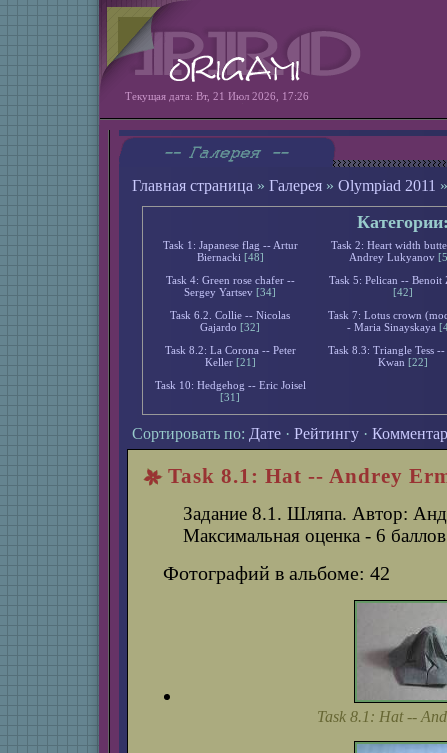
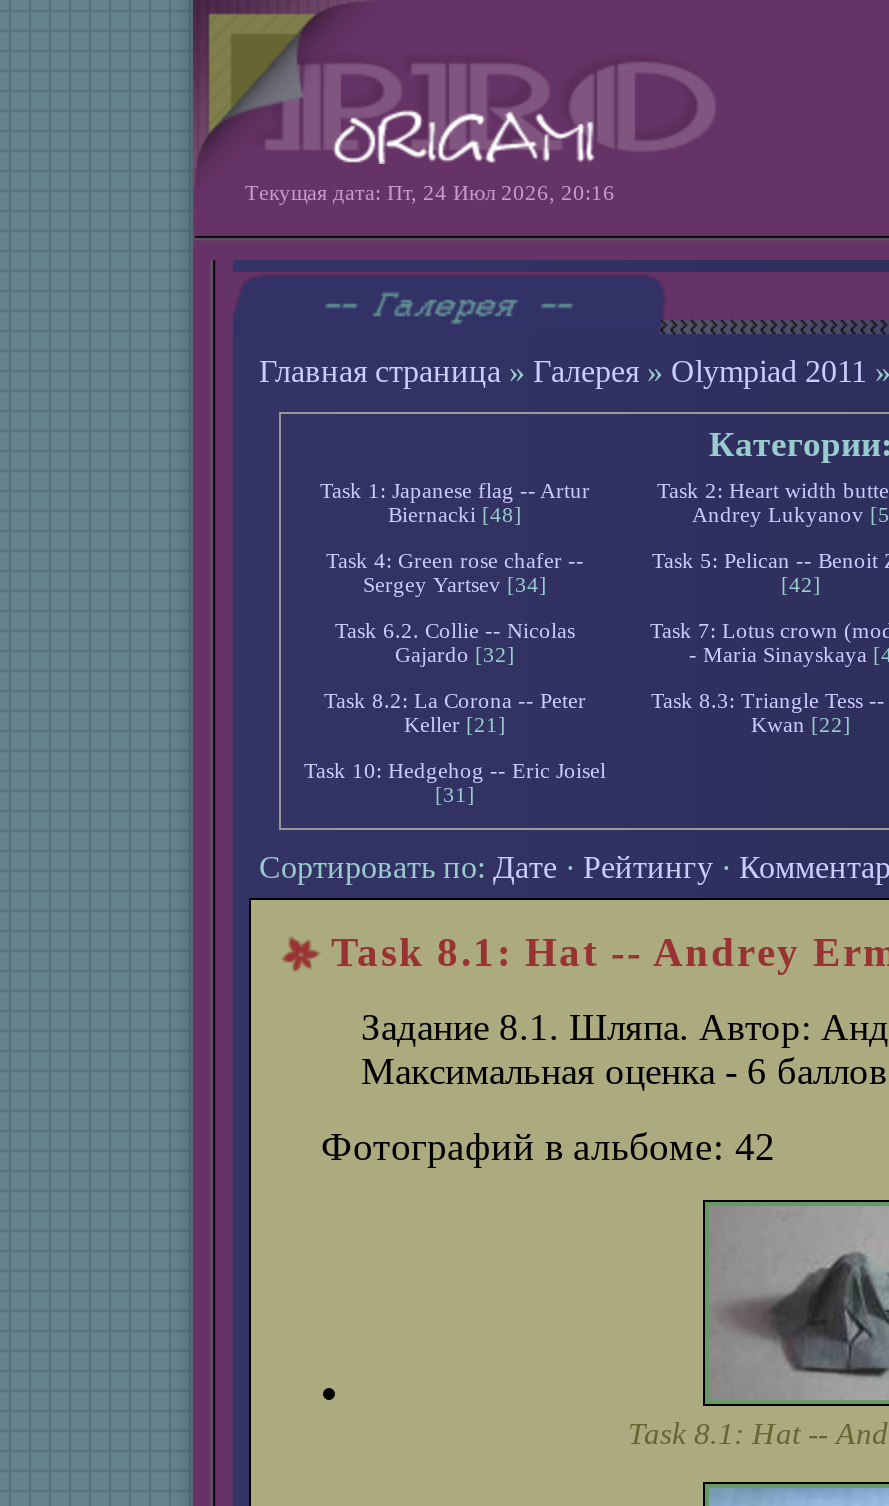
[125,90,309,102] Текущая дата: Вт, 21 Июл 2026, 17:26 -> [245,180,615,204] Текущая дата: Пт, 24 Июл 2026, 20:16

